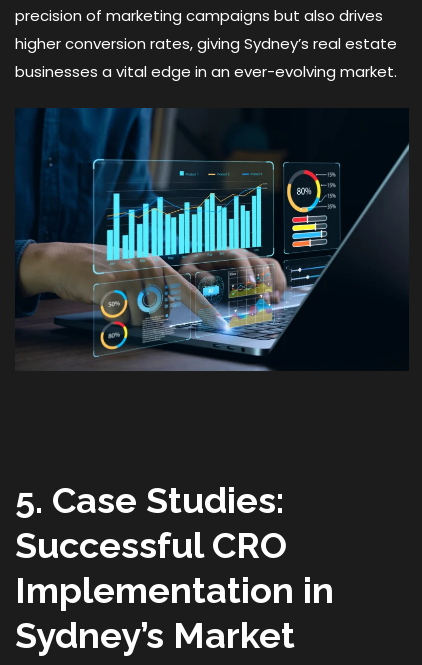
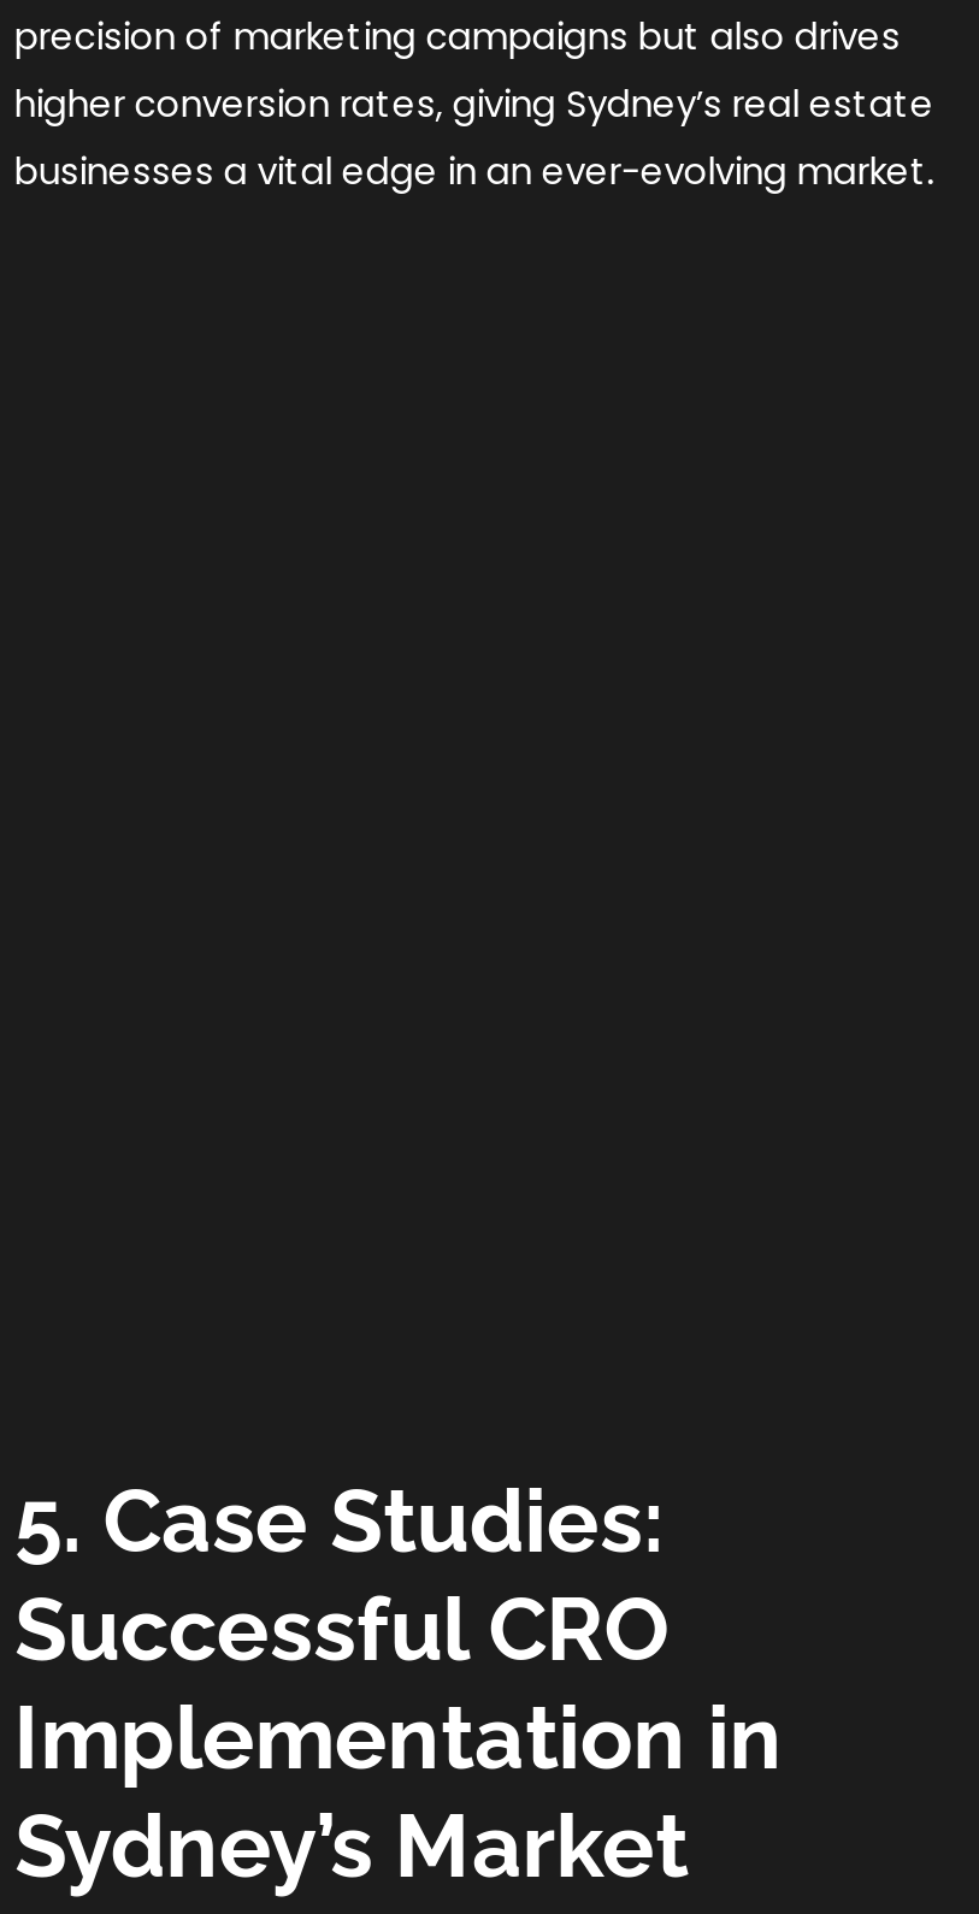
[15,107,410,372] [image] -> none

